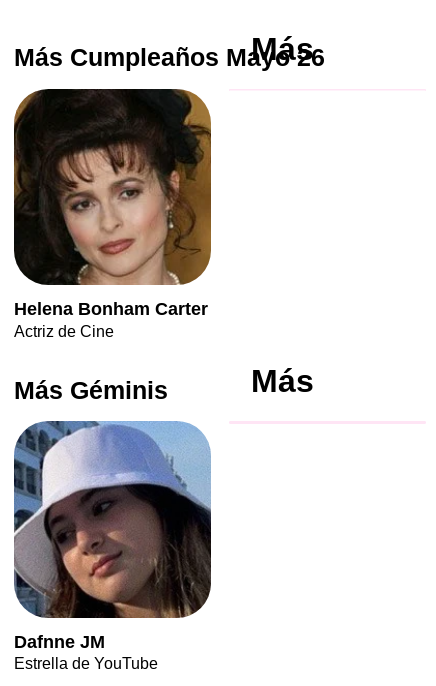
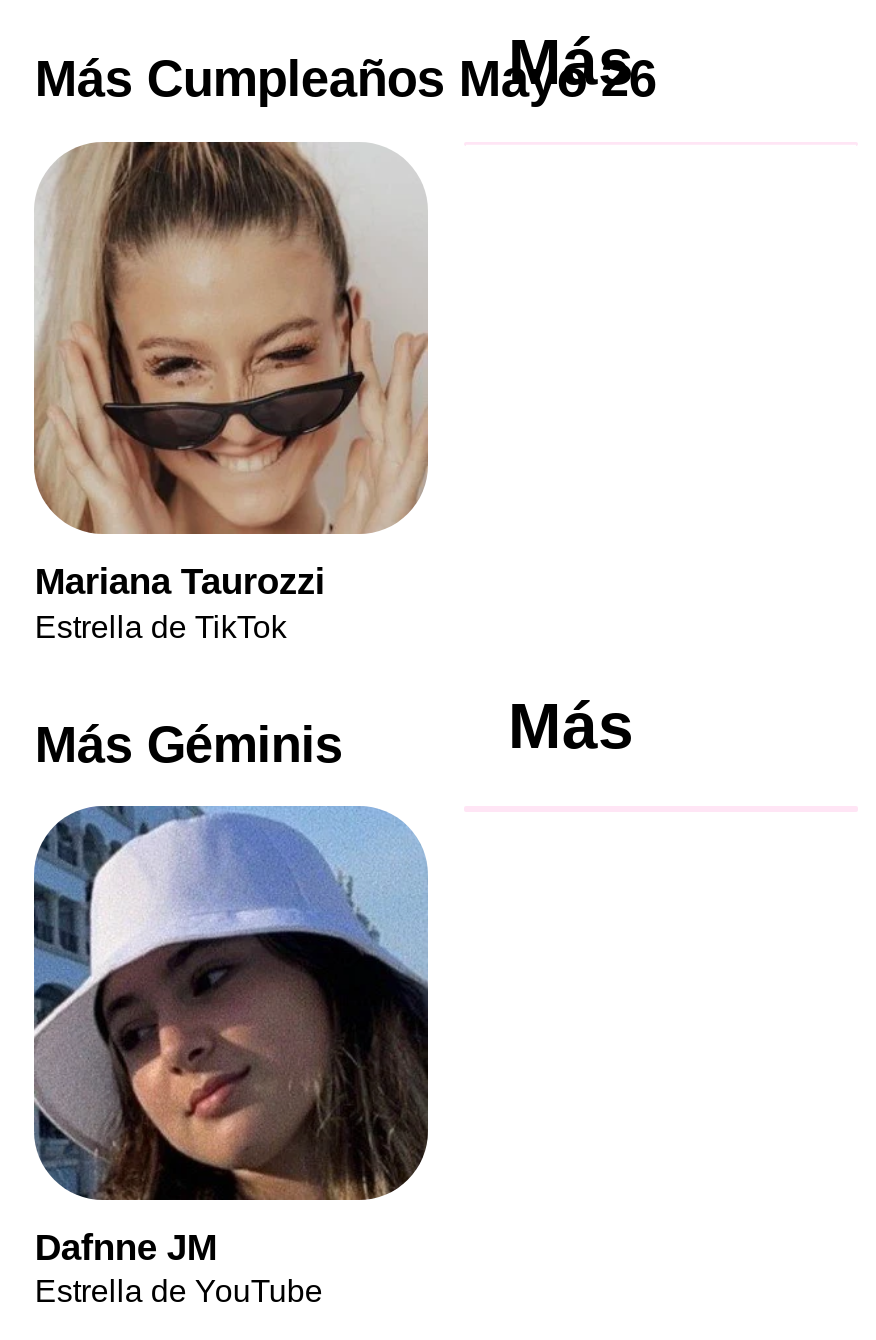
[13,88,212,339] [image] | Helena Bonham Carter | Actriz de Cine -> [32,140,428,643] [image] | Mariana Taurozzi | Estrella de TikTok

